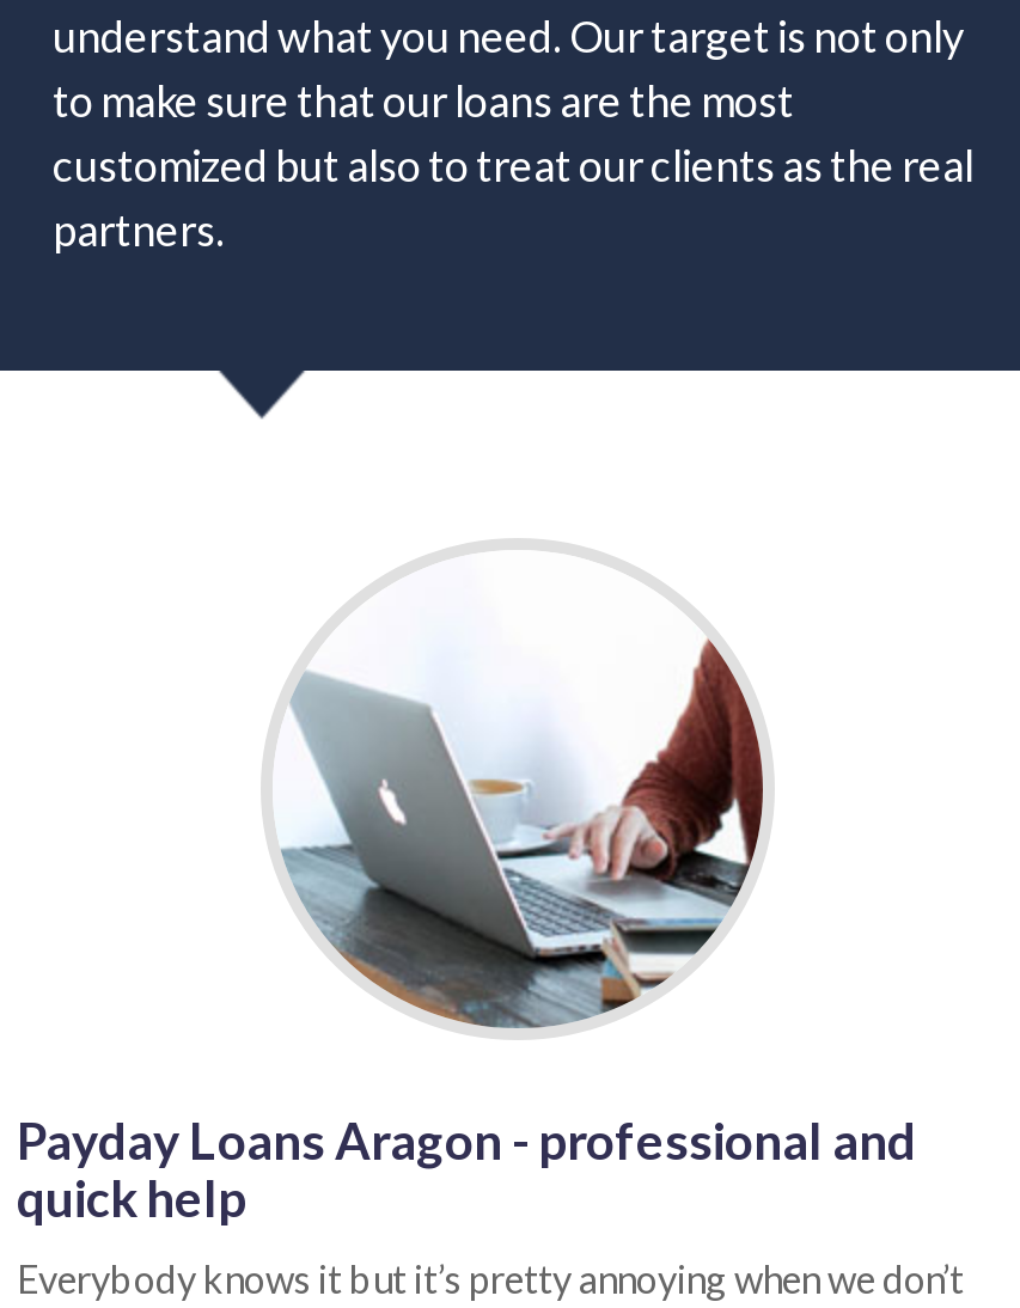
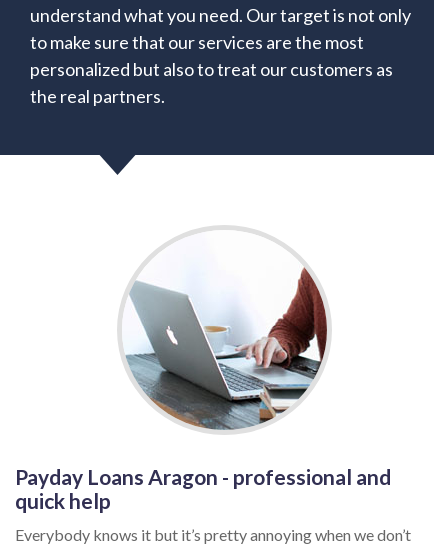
[53,74,973,256] to make sure that our loans are the most | customized but also to treat our clients as the real | partners. -> [30,31,393,107] to make sure that our services are the most | personalized but also to treat our customers as | the real partners.

